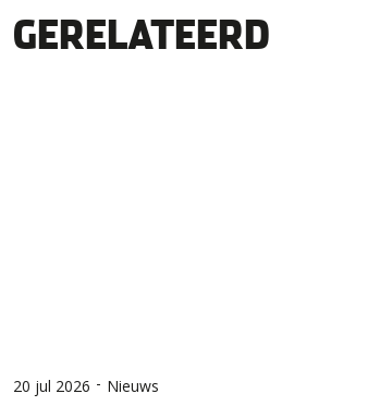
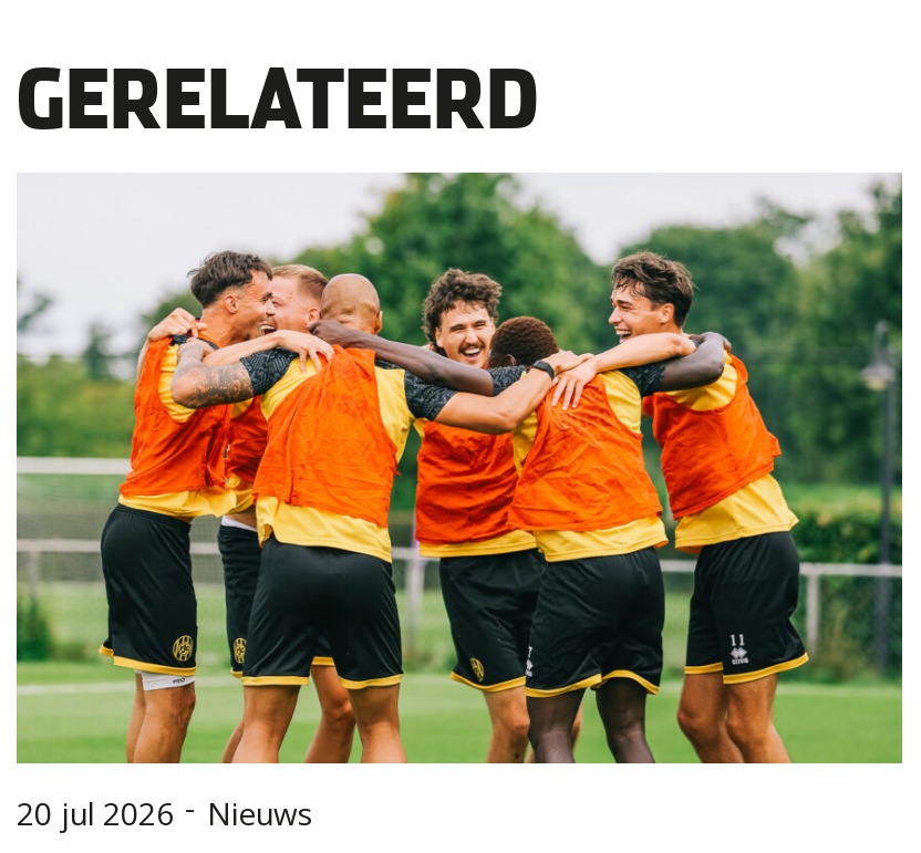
none -> [14,170,904,766] [image]

